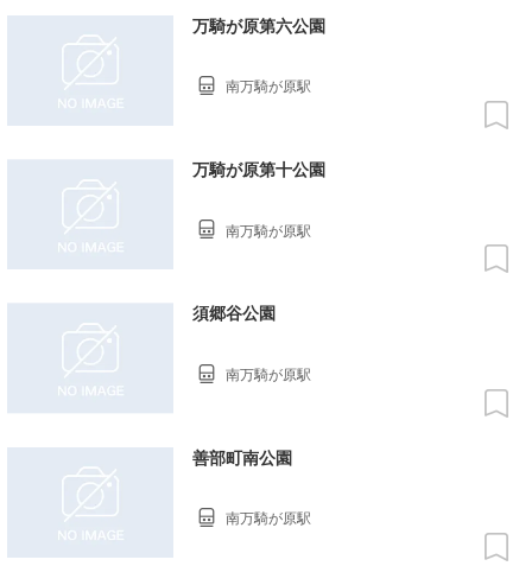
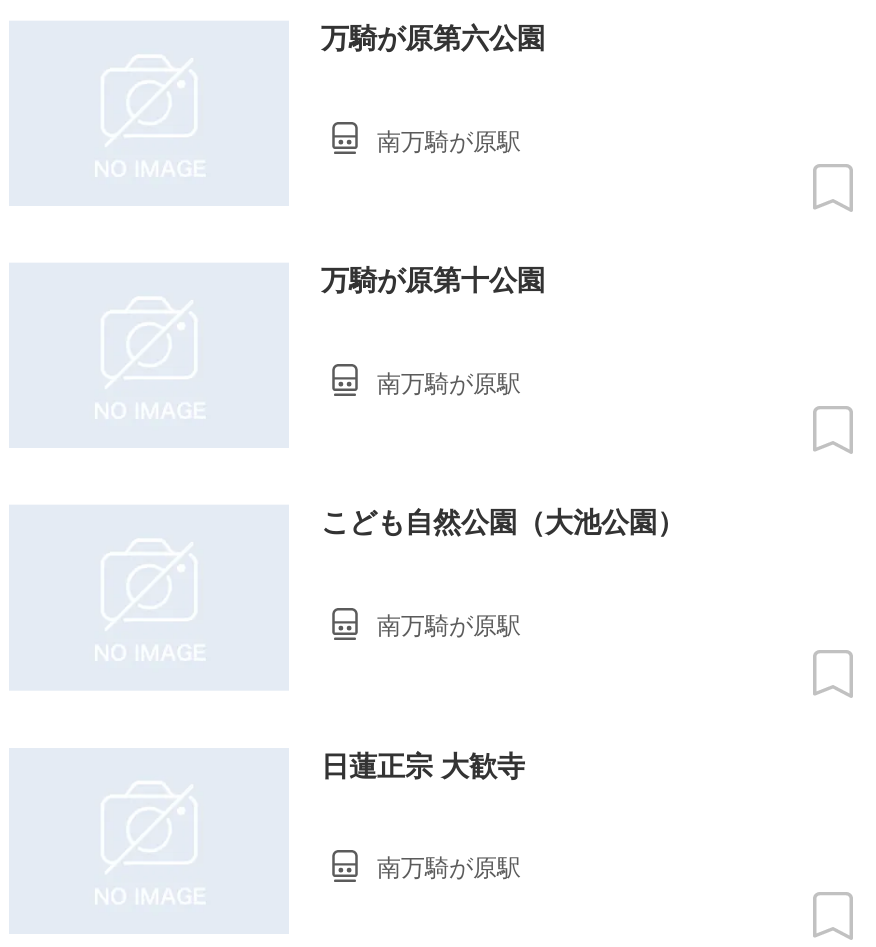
[192,301,276,324] 須郷谷公園 -> [321,501,685,541] こども自然公園（大池公園）
[192,445,292,468] 善部町南公園 -> [321,743,525,783] 日蓮正宗 大歓寺

